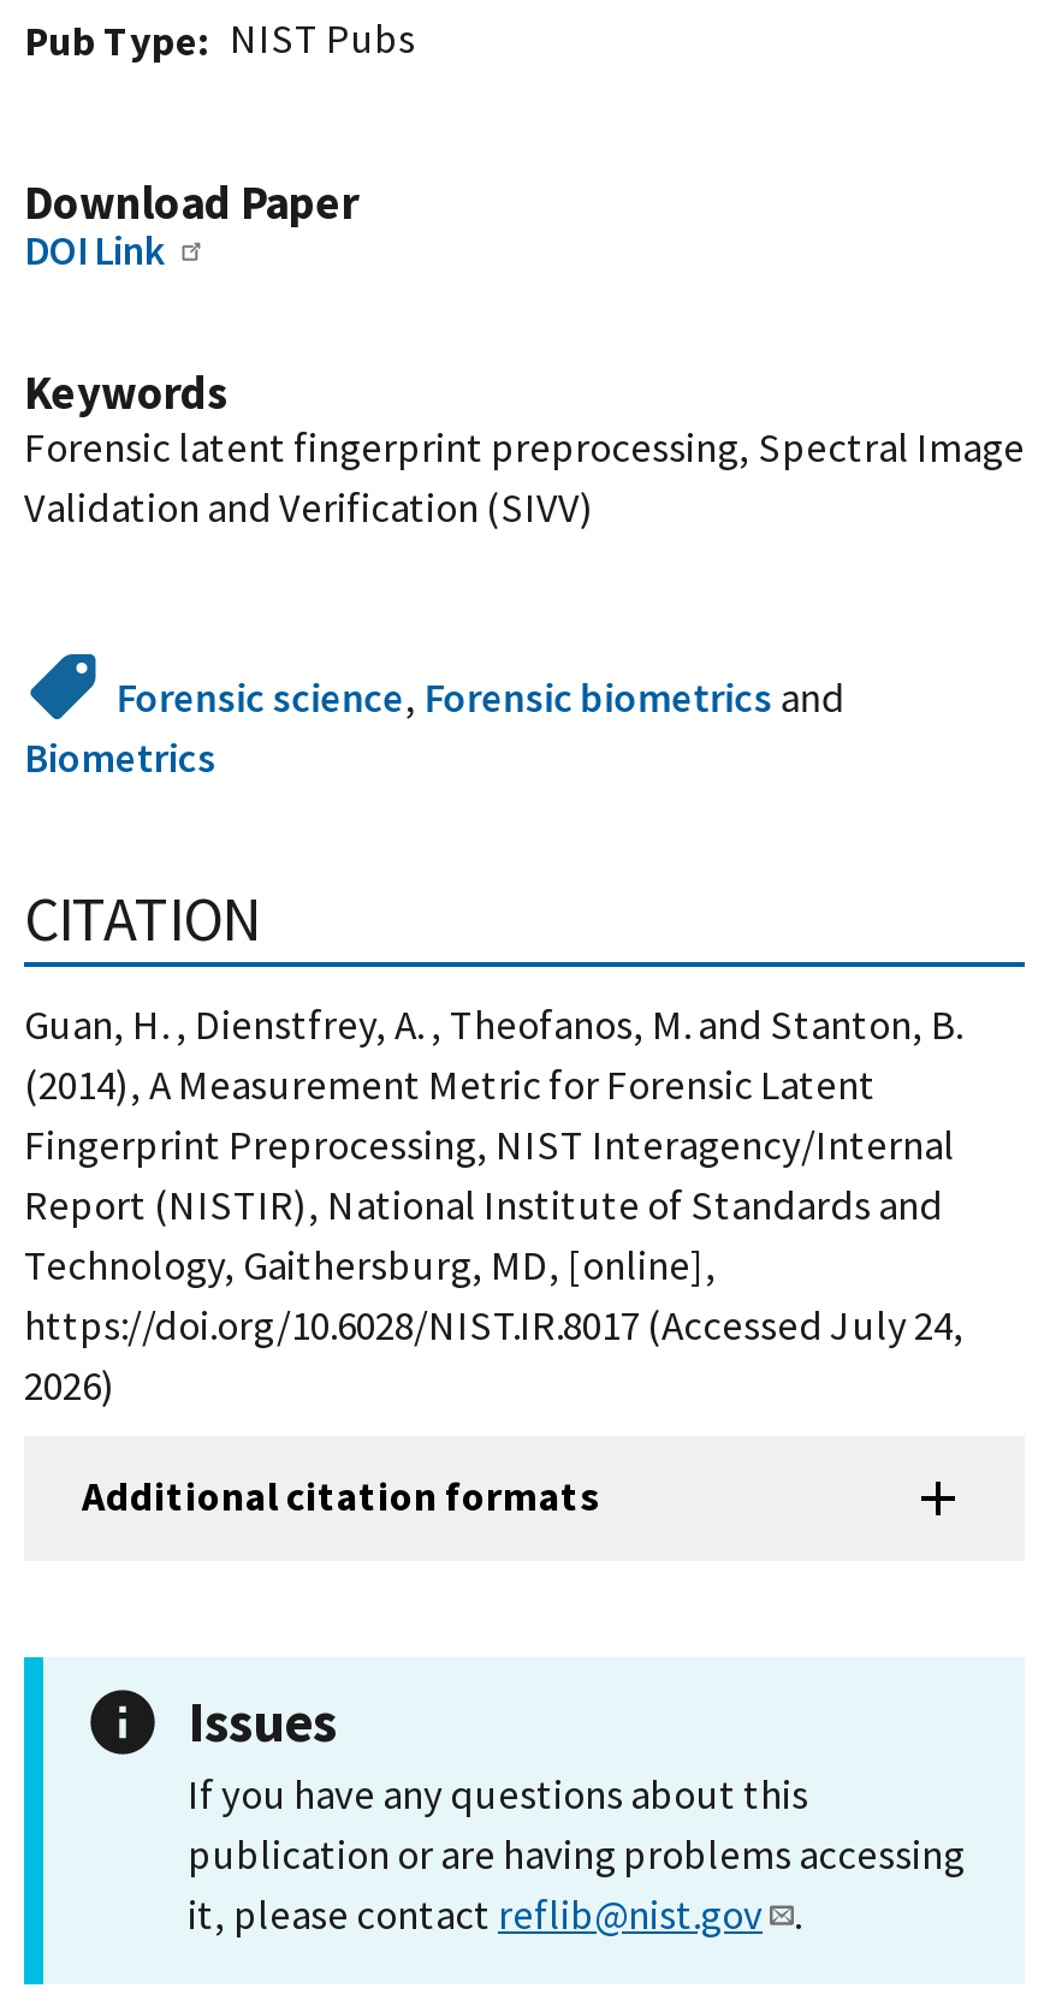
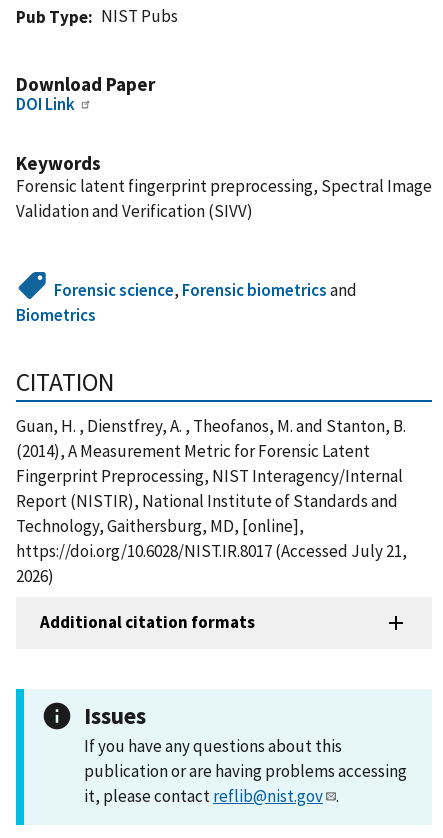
[24,1299,965,1352] https://doi.org/10.6028/NIST.IR.8017 (Accessed July 24, -> [16,540,407,562] https://doi.org/10.6028/NIST.IR.8017 (Accessed July 21,

